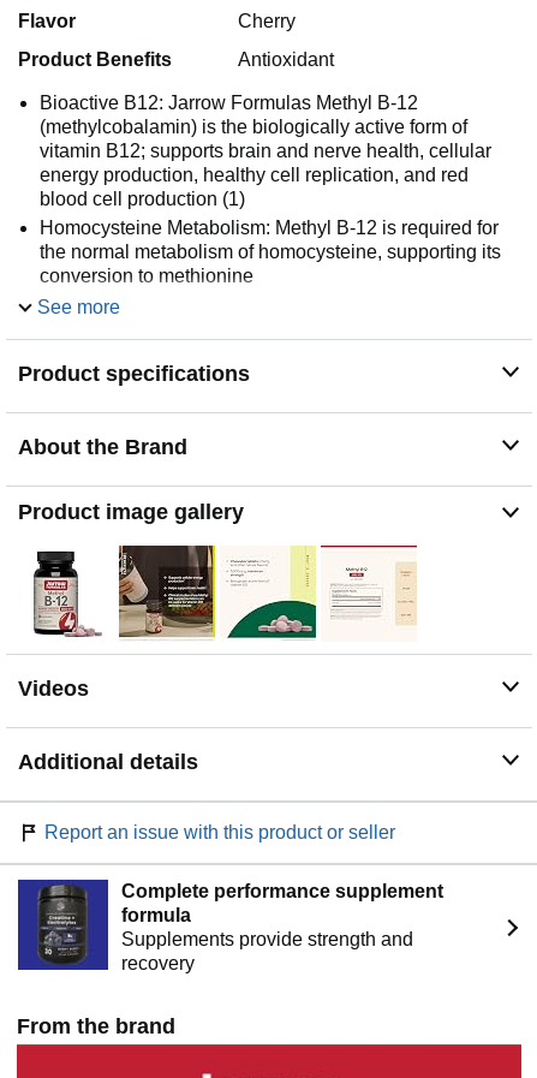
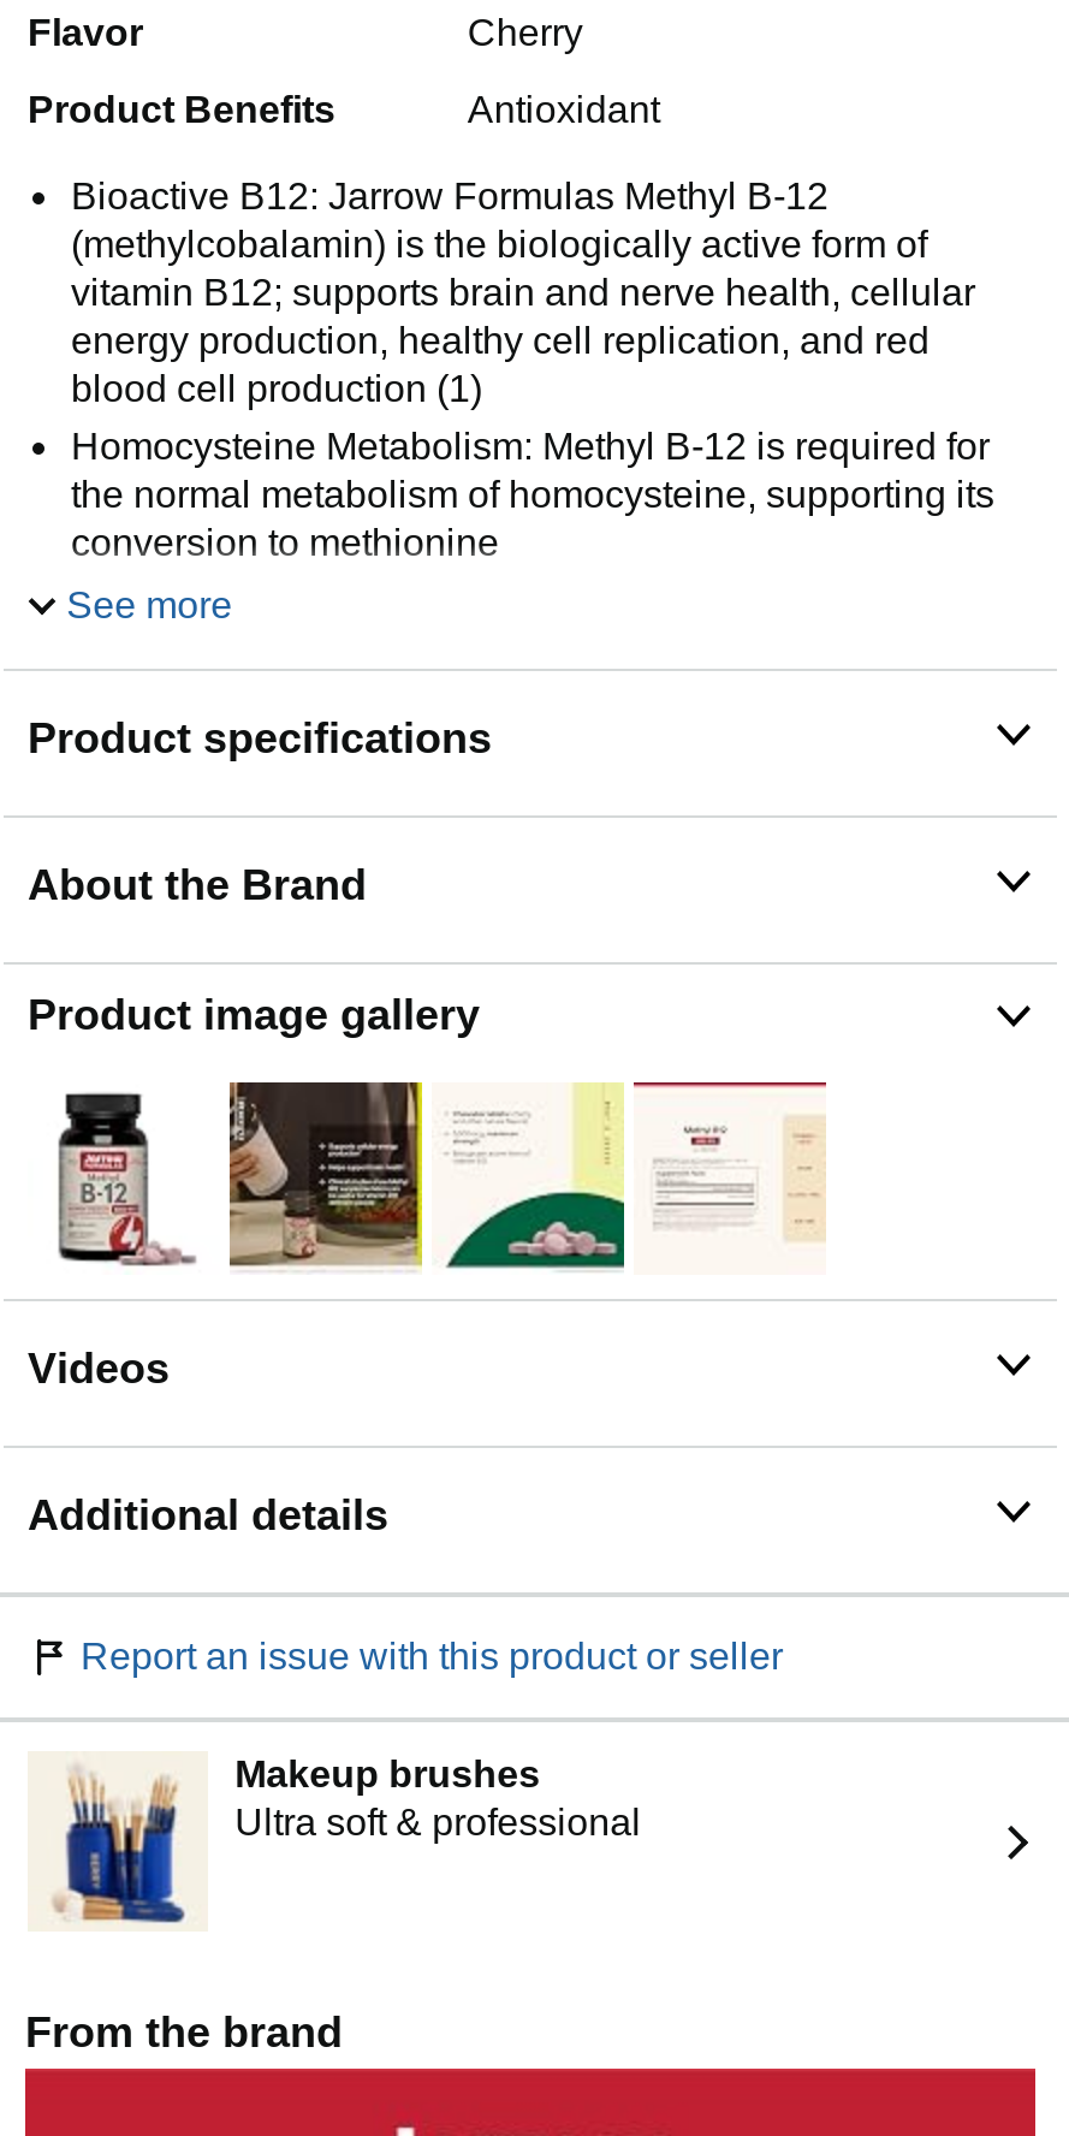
[17,879,444,974] [image] | Complete performance supplement | formula | Supplements provide strength and | recovery -> [28,1751,641,1924] [image] | Makeup brushes | Ultra soft & professional

